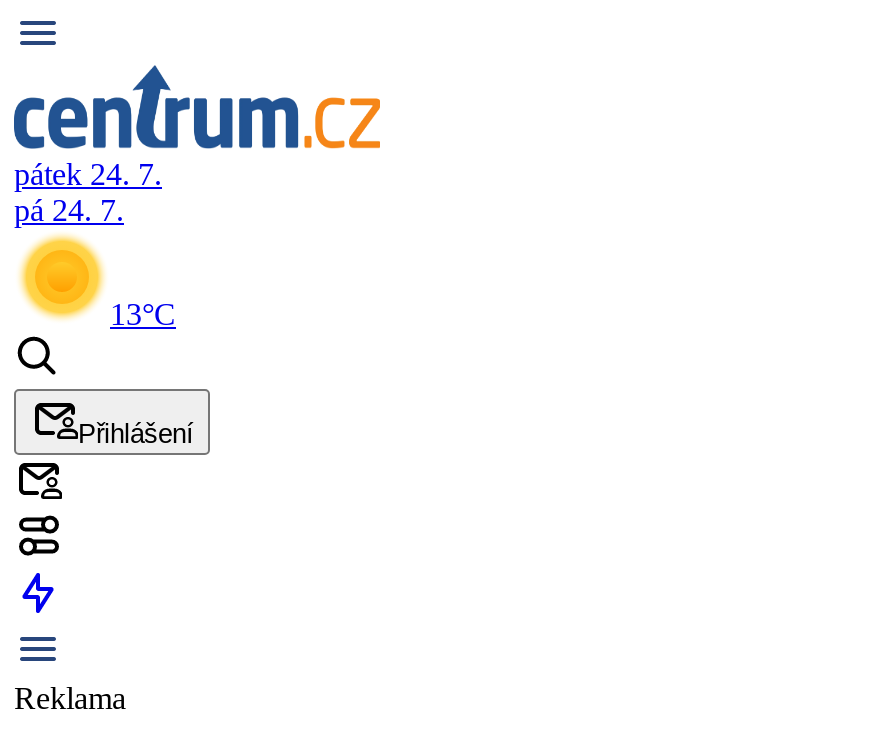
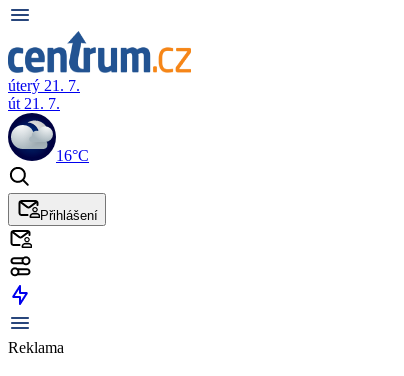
[14,157,162,227] pátek 24. 7. | pá 24. 7. -> [8,77,80,112] úterý 21. 7. | út 21. 7.
[14,243,176,331] [image] | 13°C -> [7,120,89,164] [image] | 16°C

